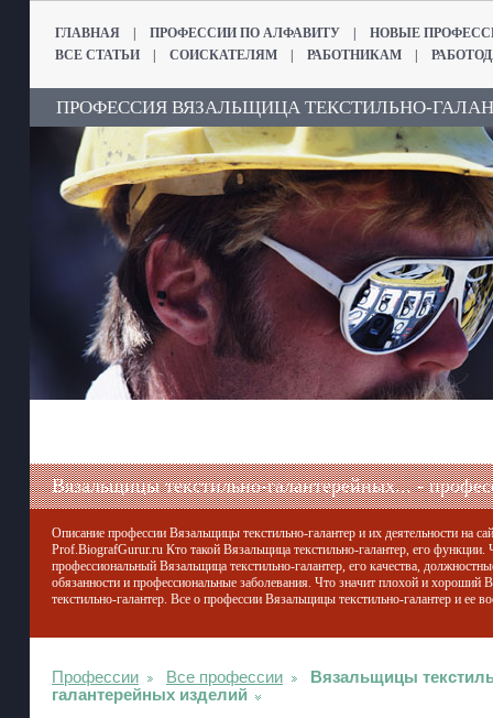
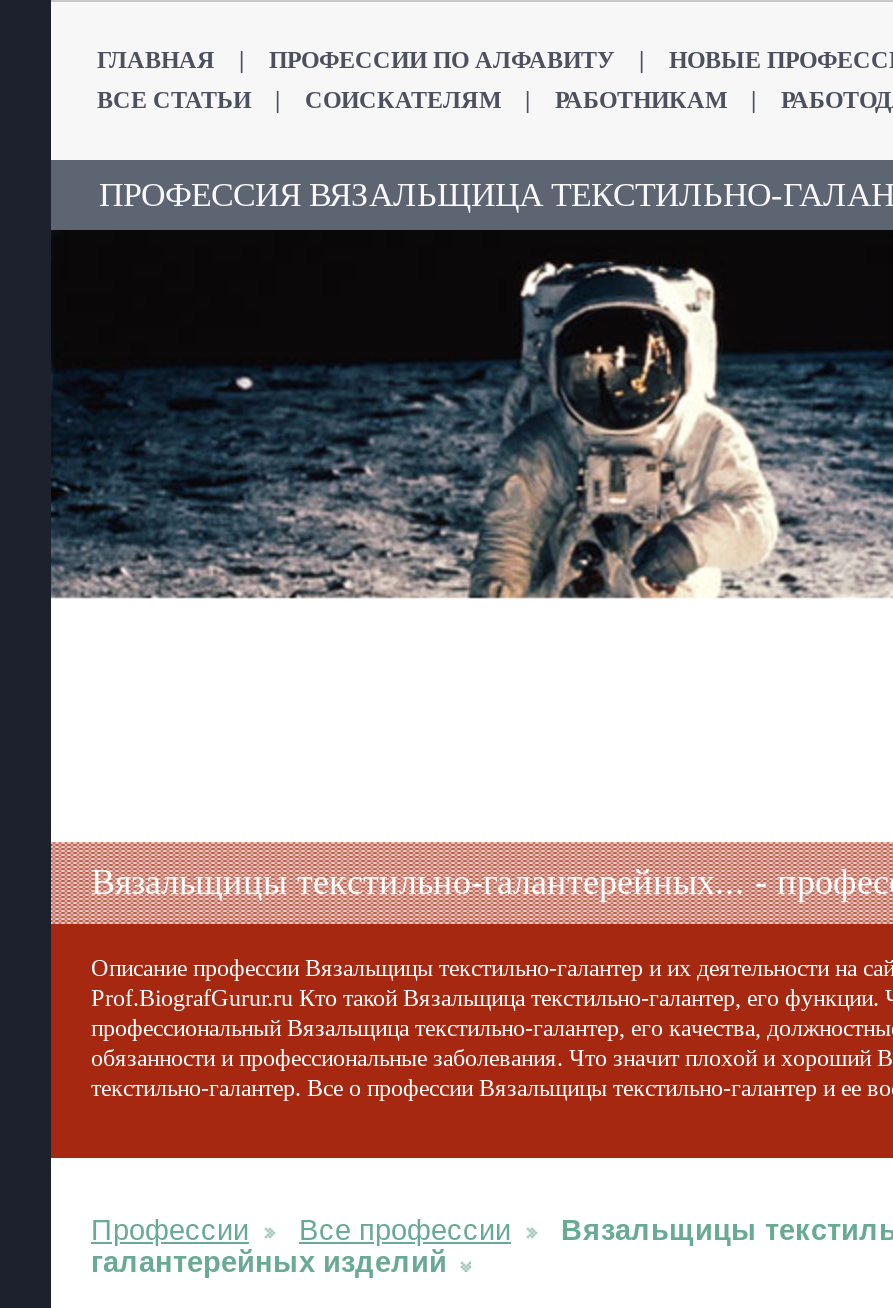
[30,126,490,401] [image] -> [49,228,887,726] [image]

